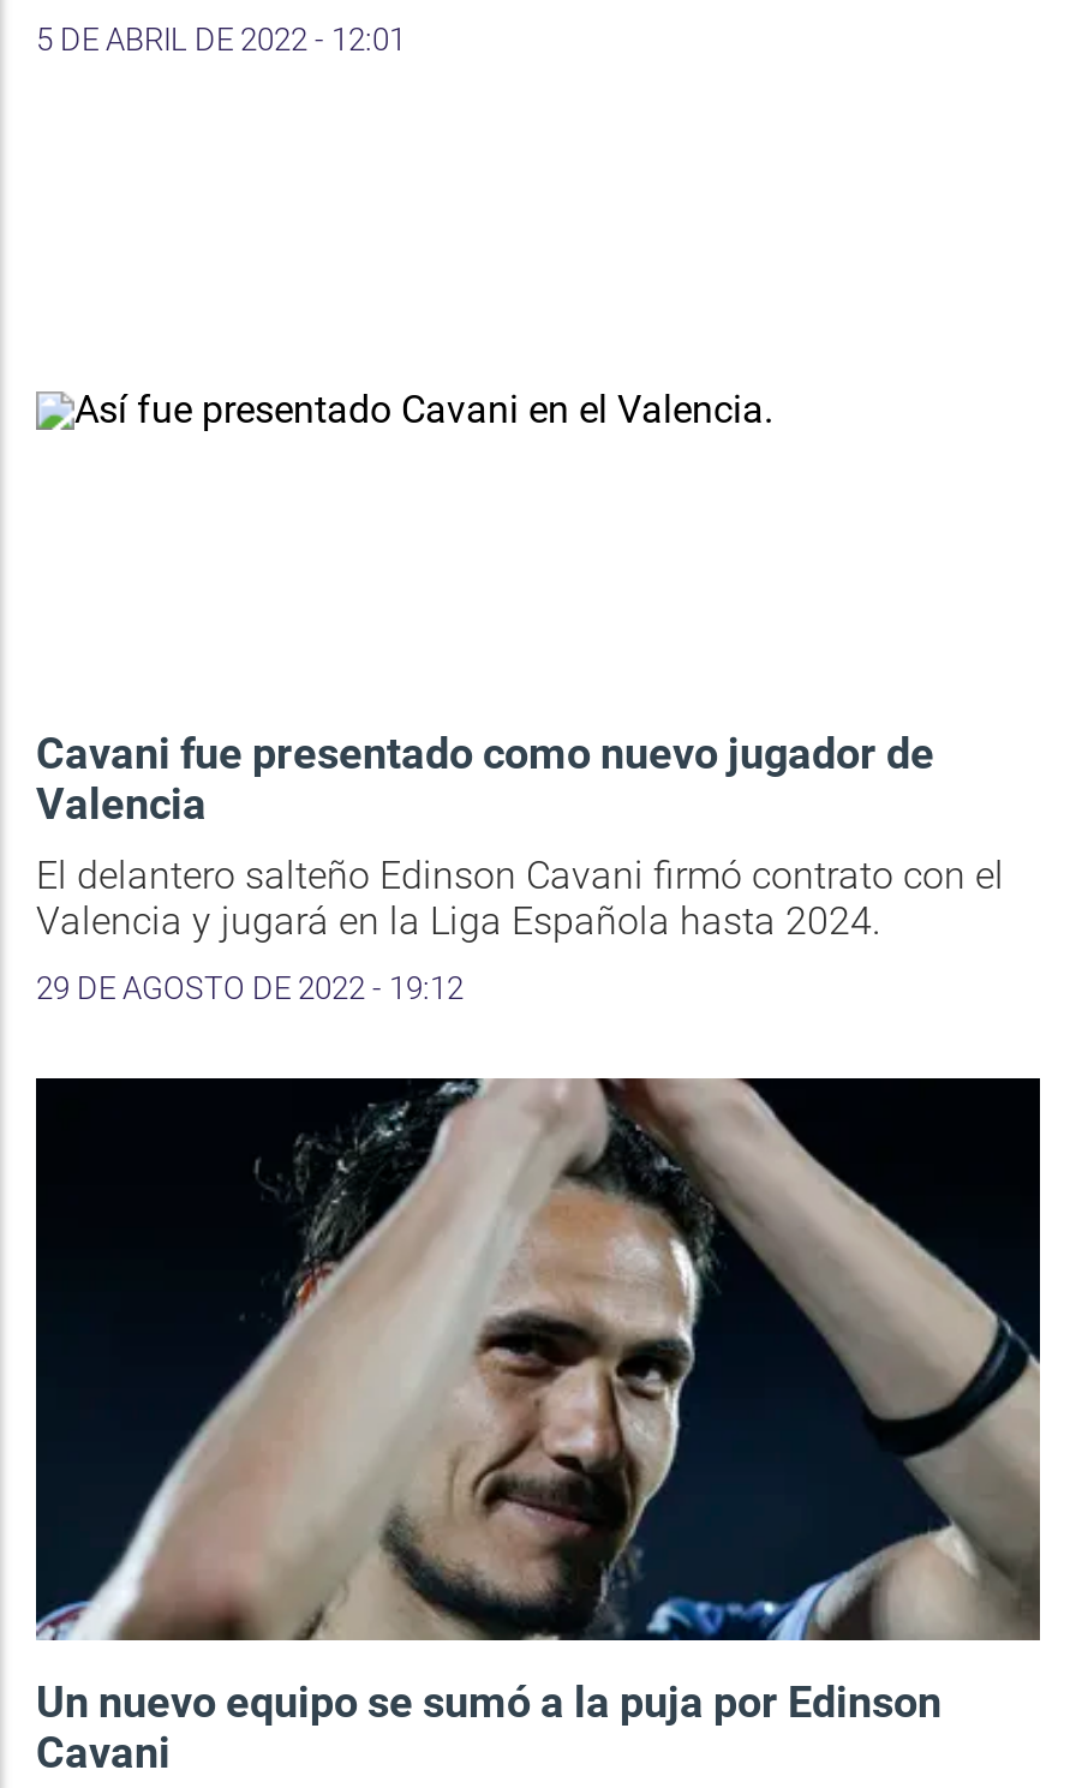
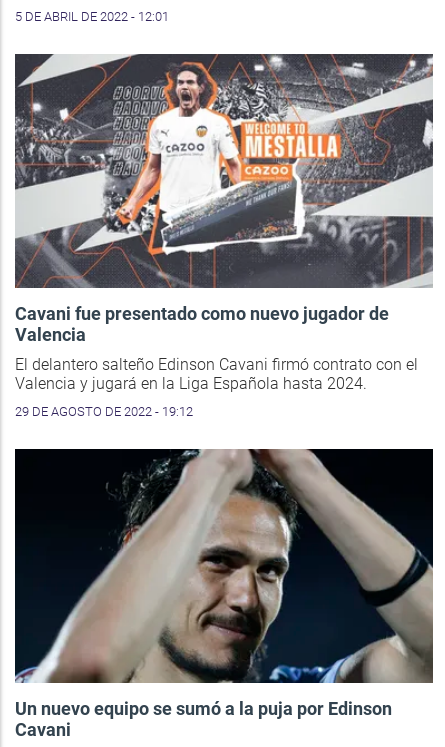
none -> [14,53,434,289] [image]

